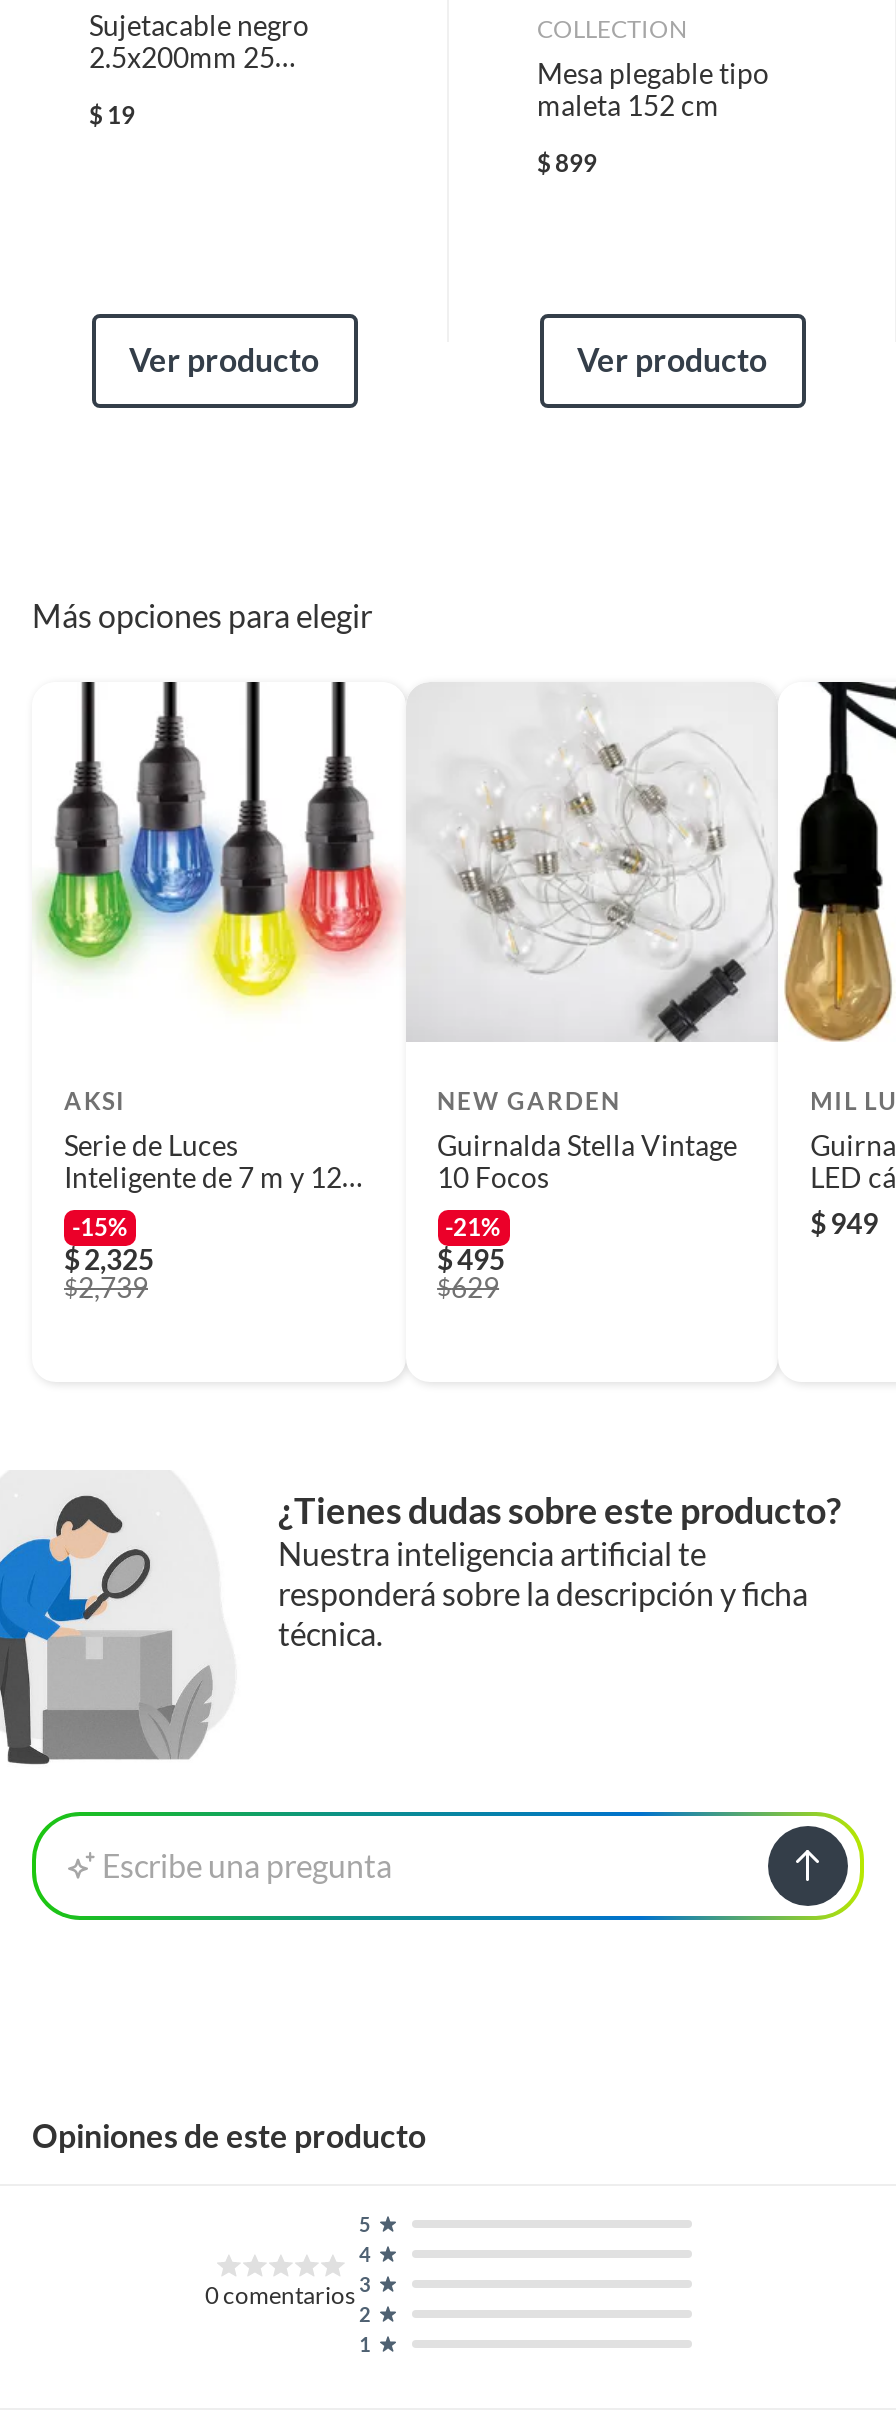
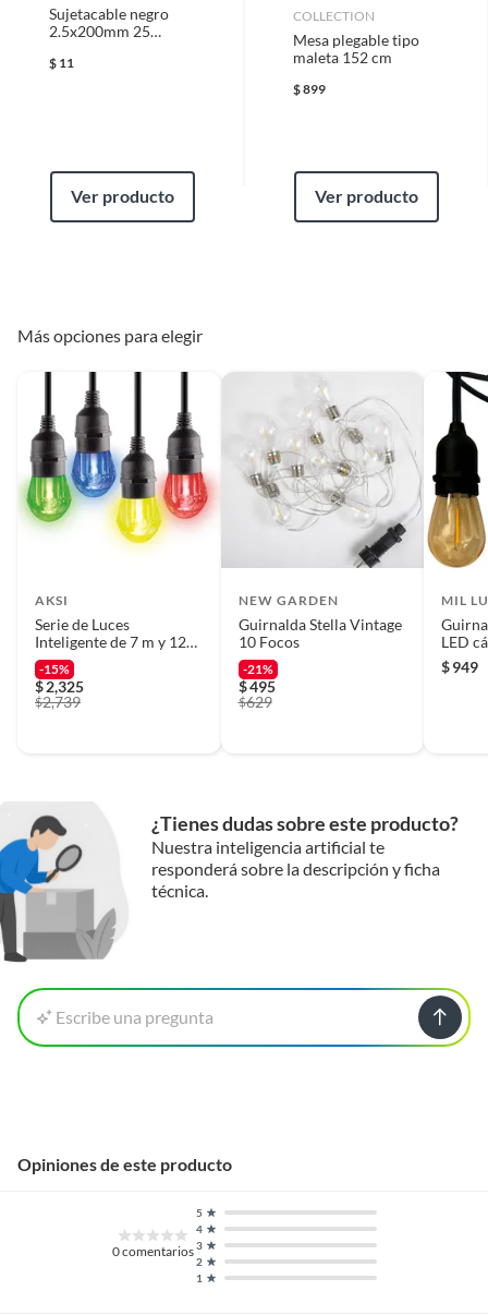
[89,99,135,129] $ 19 -> [48,54,74,71] $ 11

